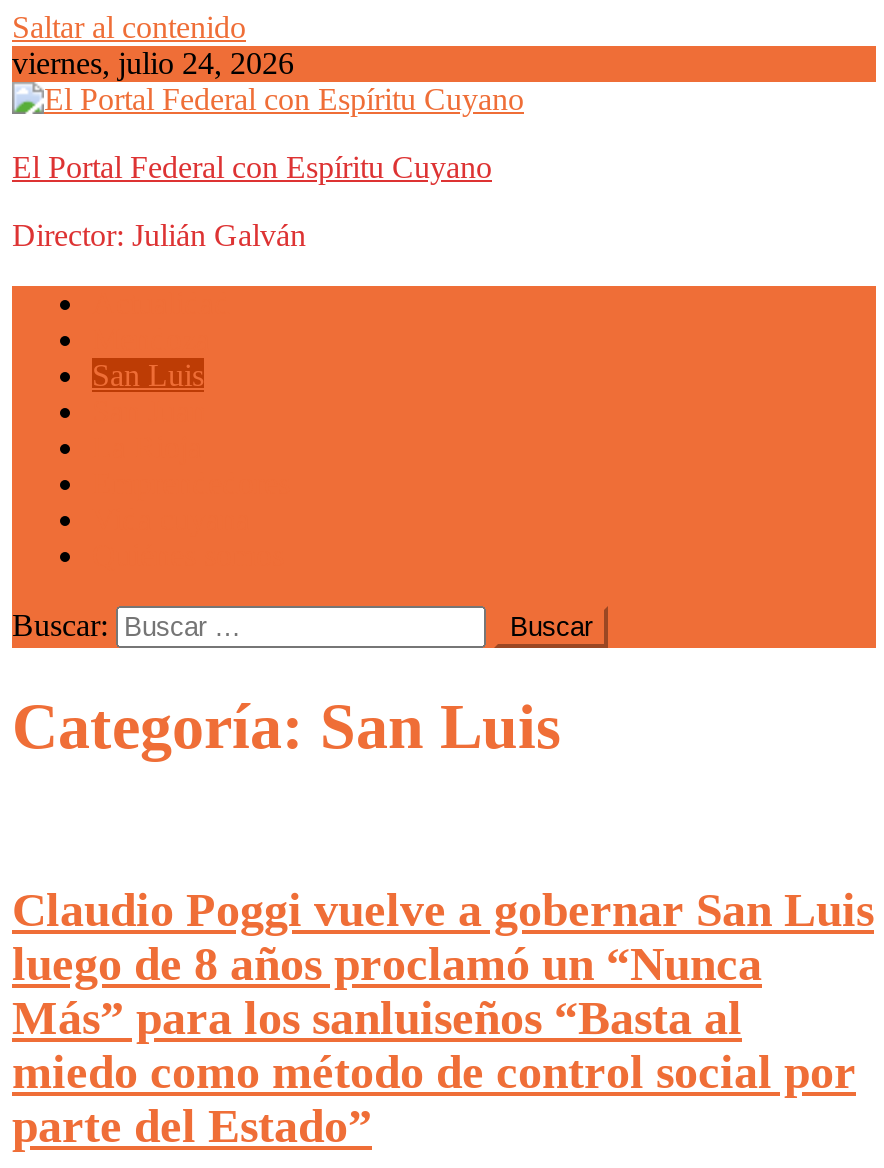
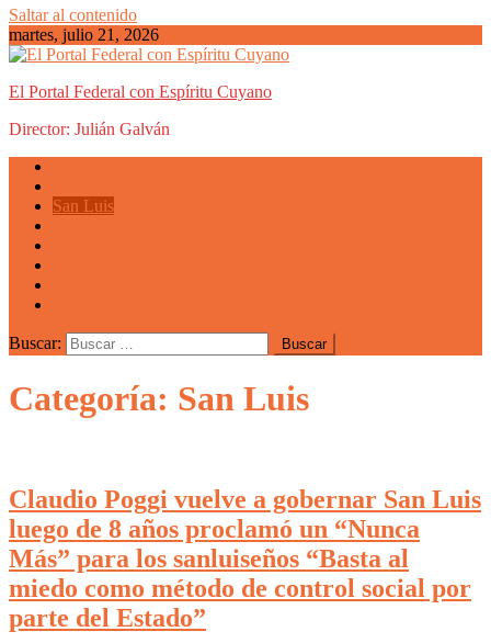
[12,46,294,80] viernes, julio 24, 2026 -> [9,25,159,44] martes, julio 21, 2026

